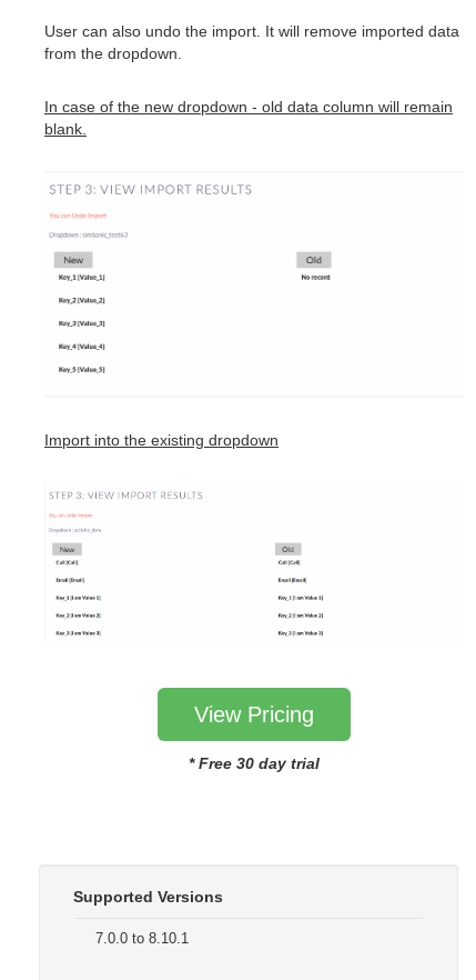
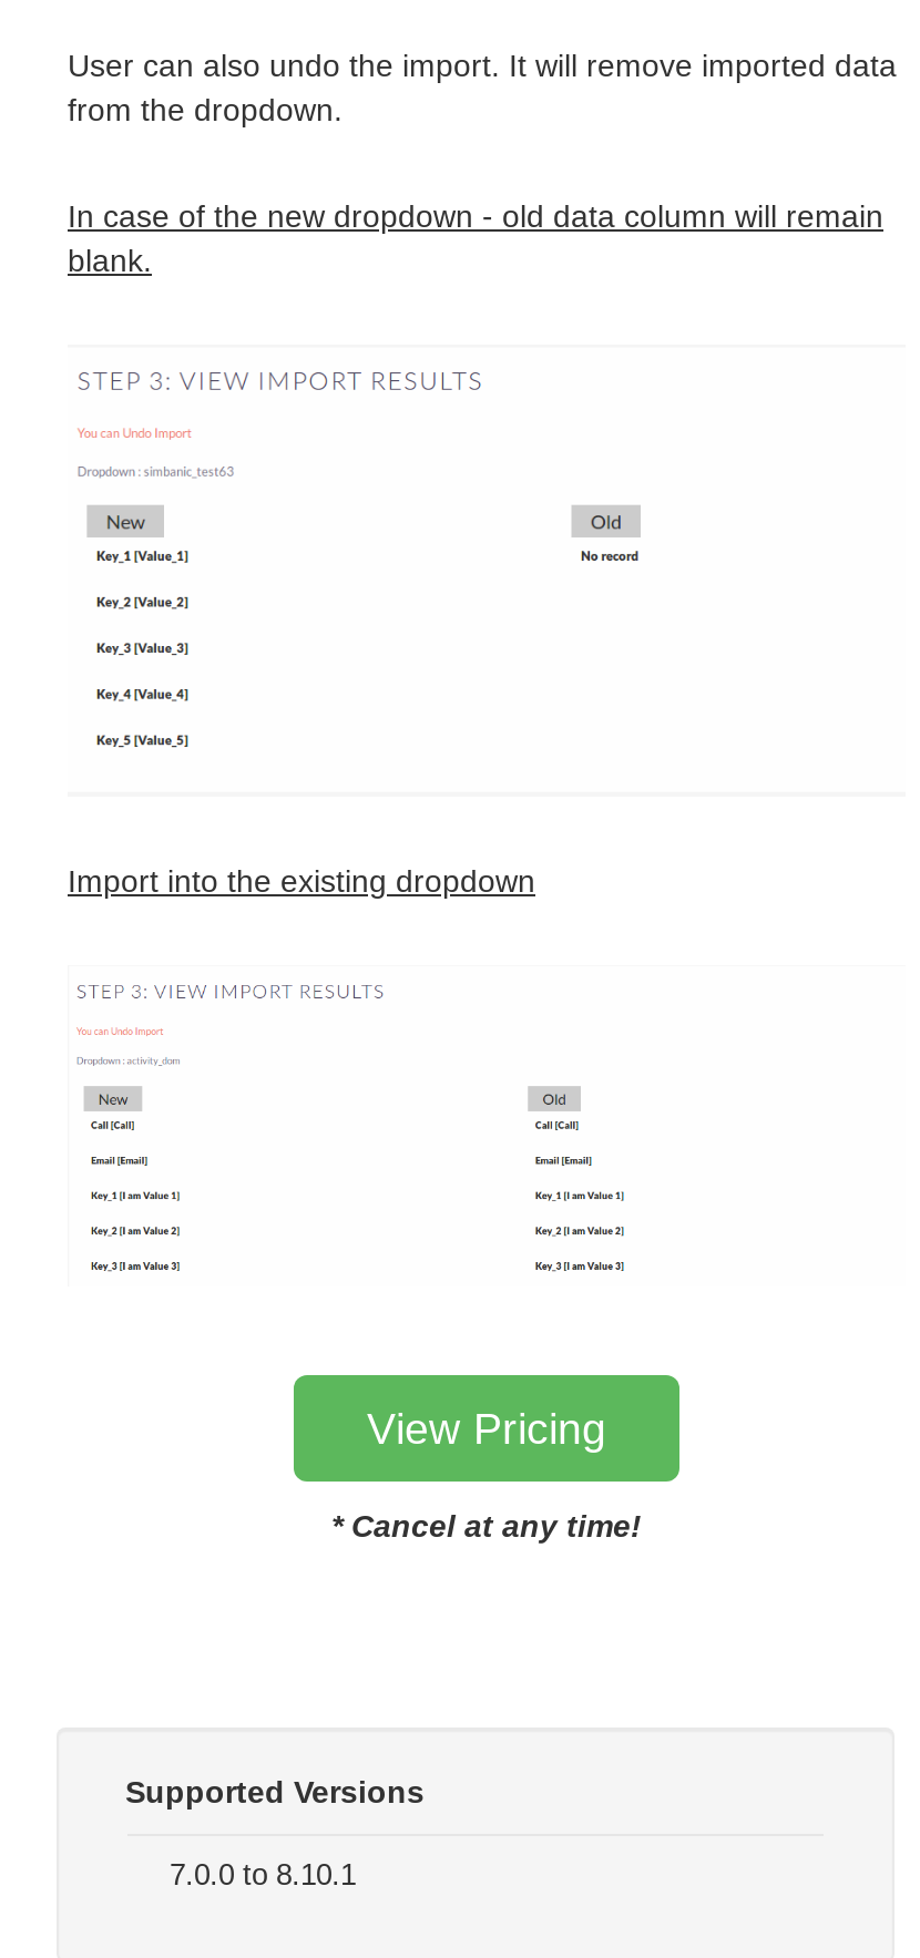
[189,755,320,772] * Free 30 day trial -> [331,1508,642,1544] * Cancel at any time!

